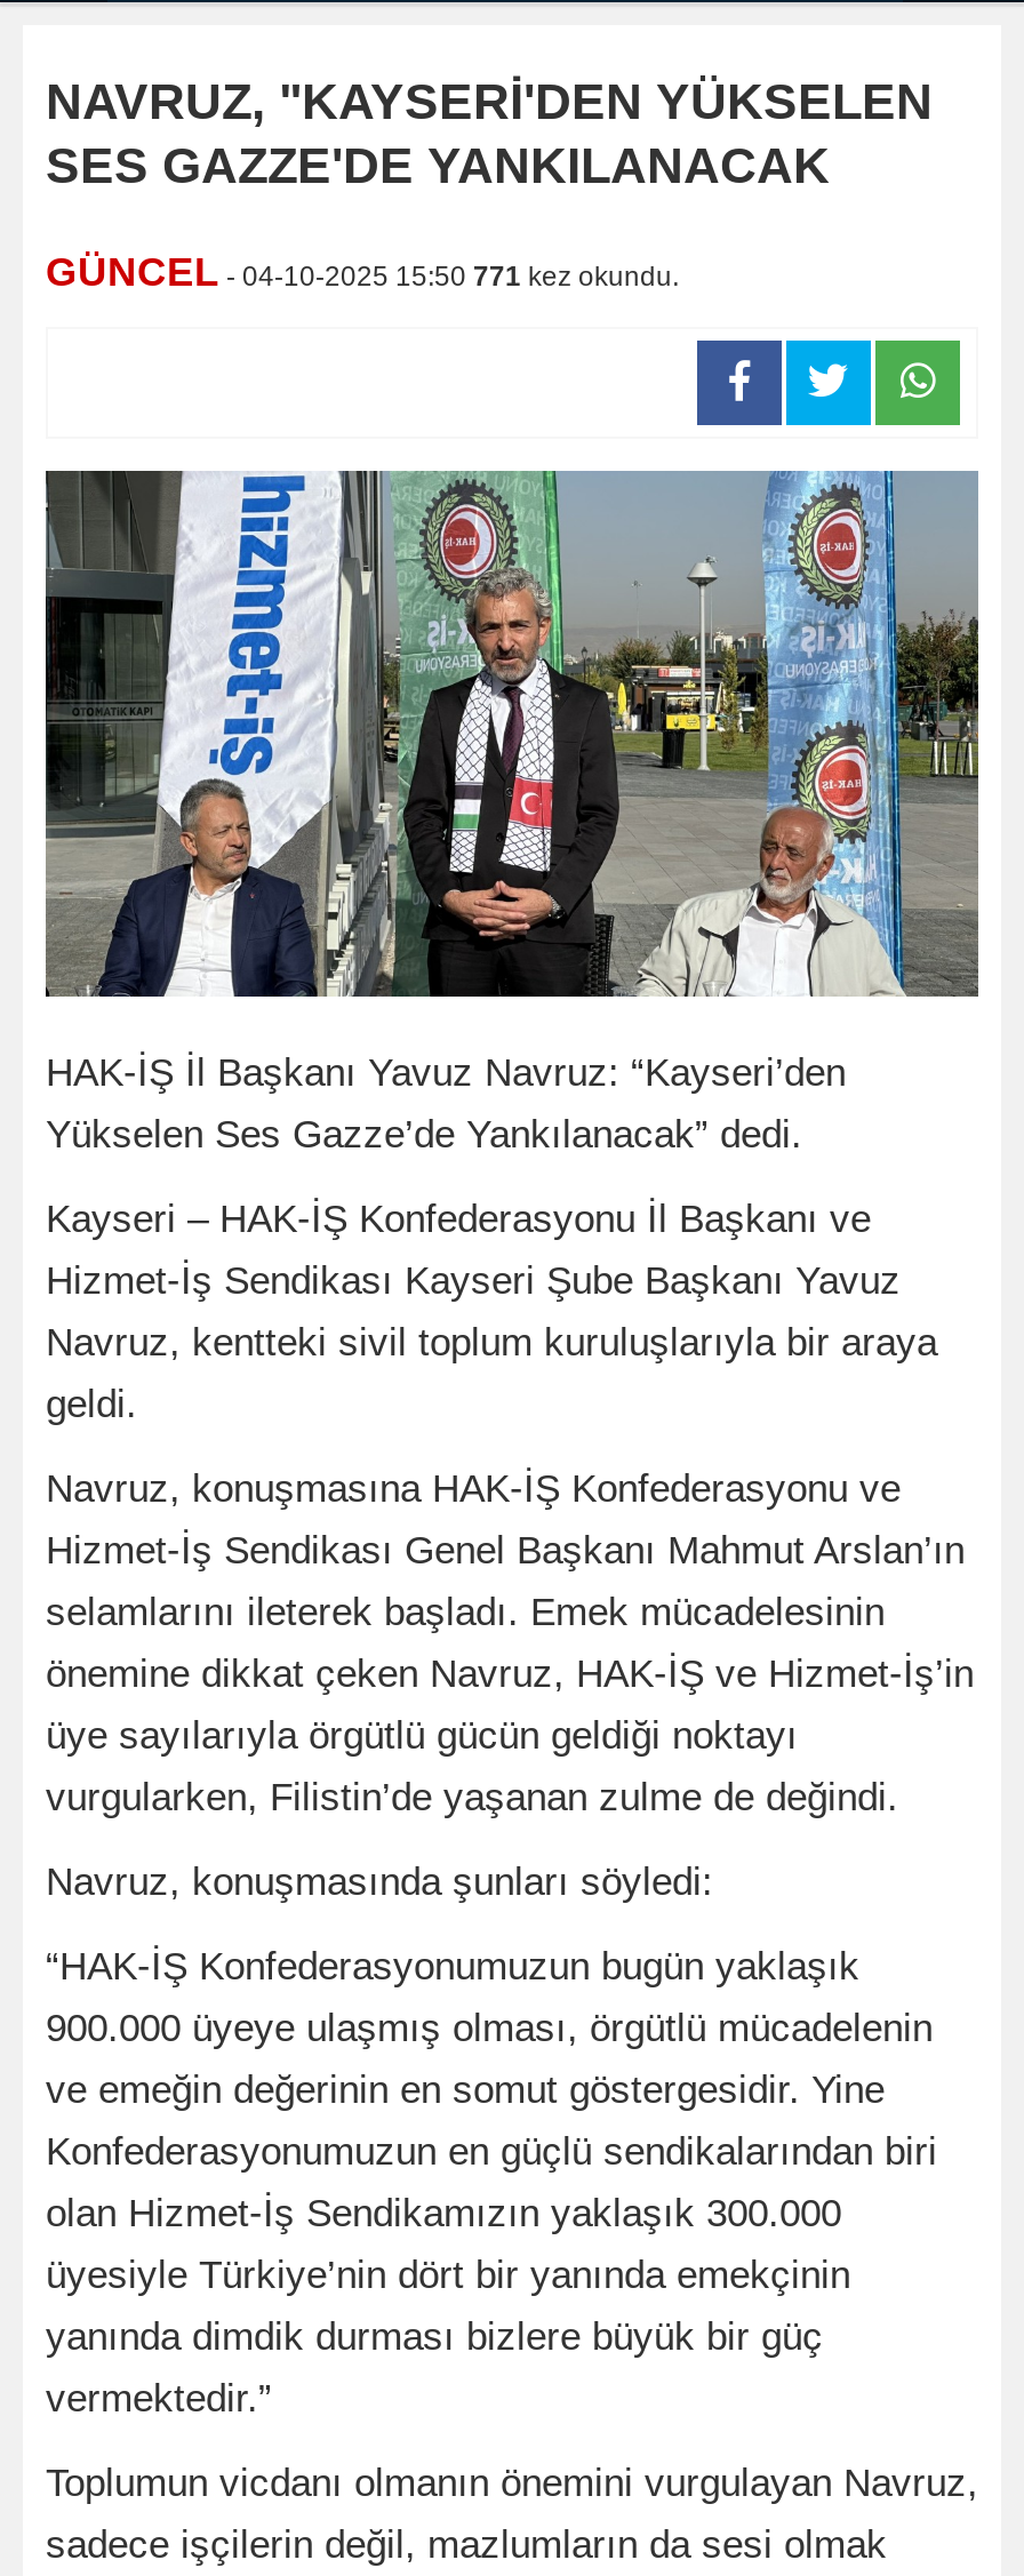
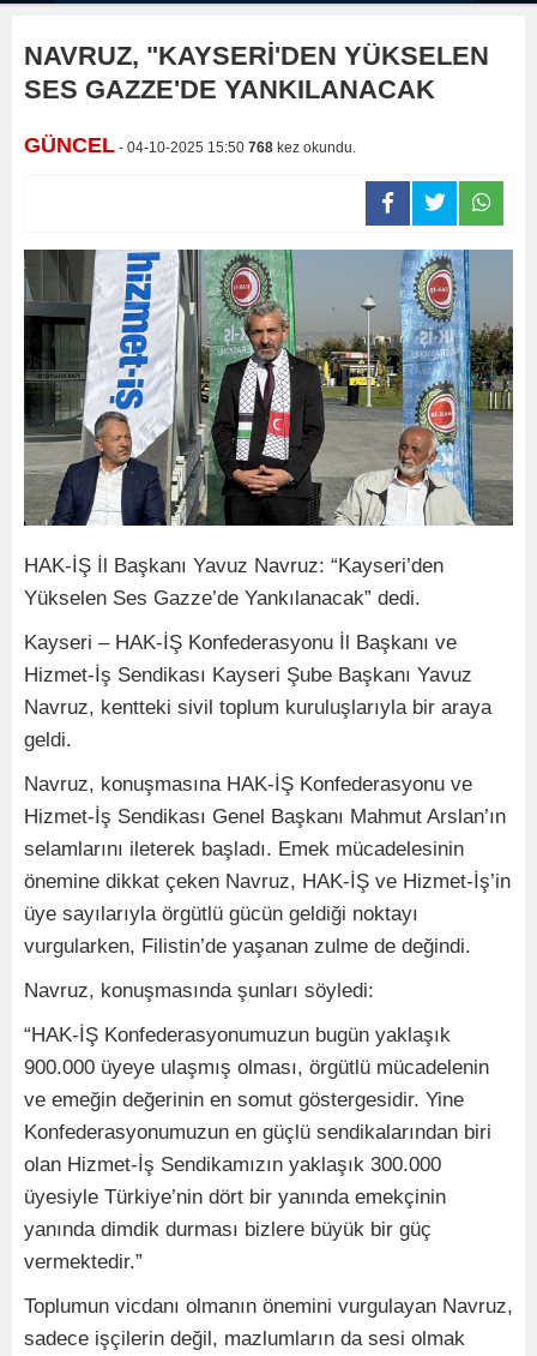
[46,249,679,295] GÜNCEL - 04-10-2025 15:50 771 kez okundu. -> [24,133,356,157] GÜNCEL - 04-10-2025 15:50 768 kez okundu.

